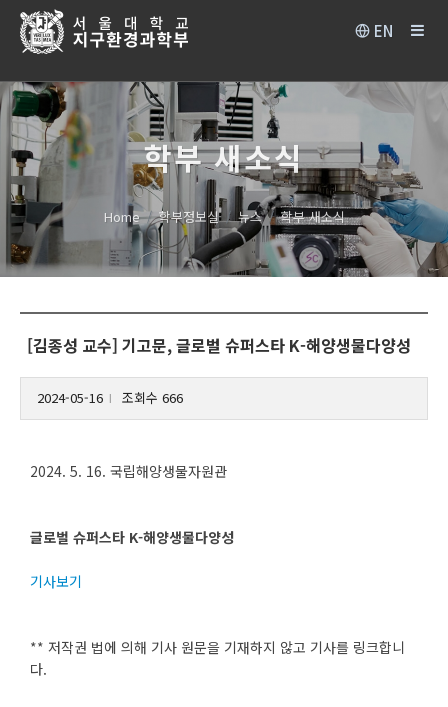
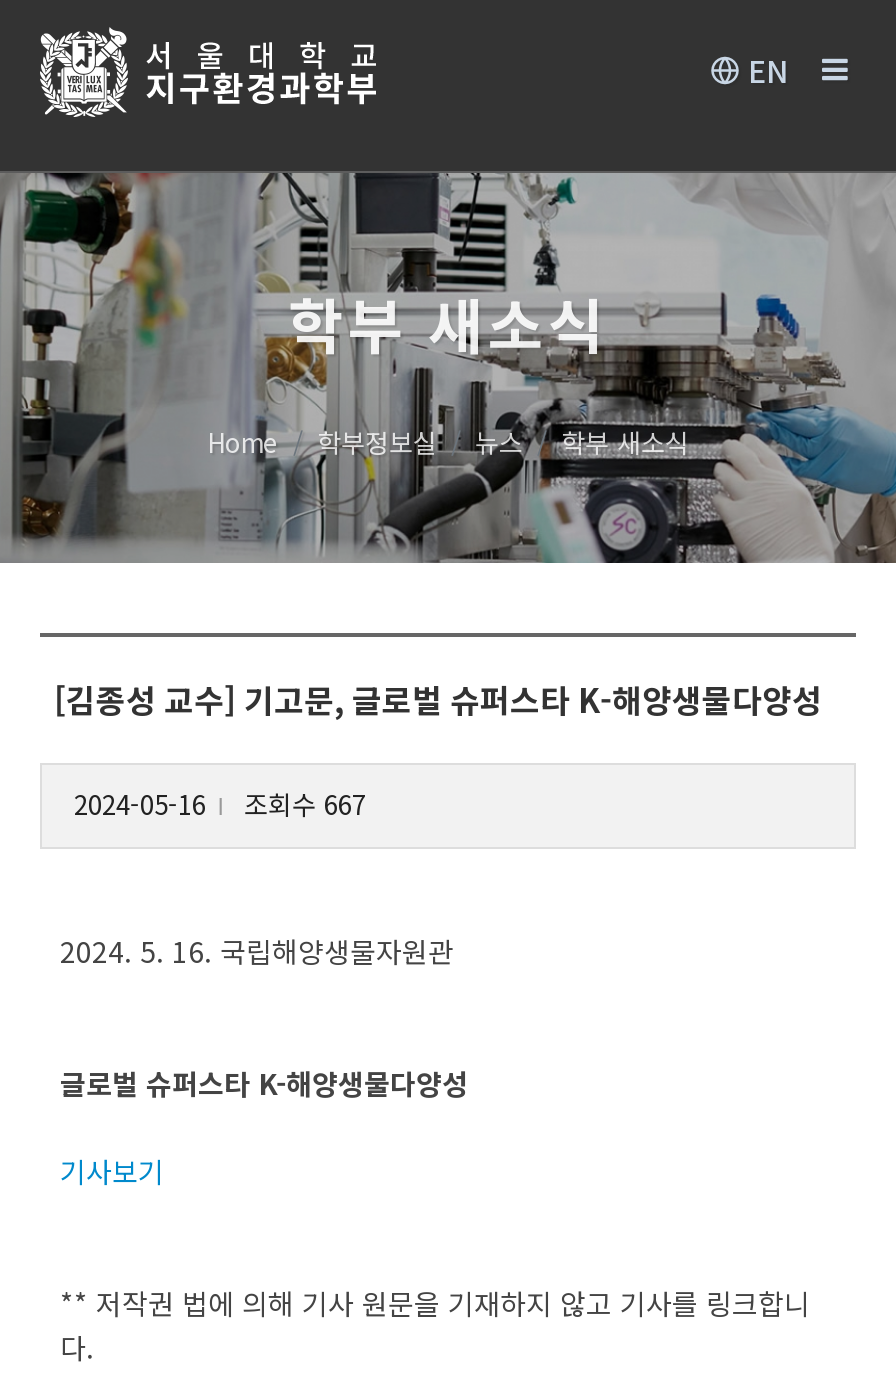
[37,388,183,407] 2024-05-16 l 조회수 666 -> [74,785,366,823] 2024-05-16 l 조회수 667

